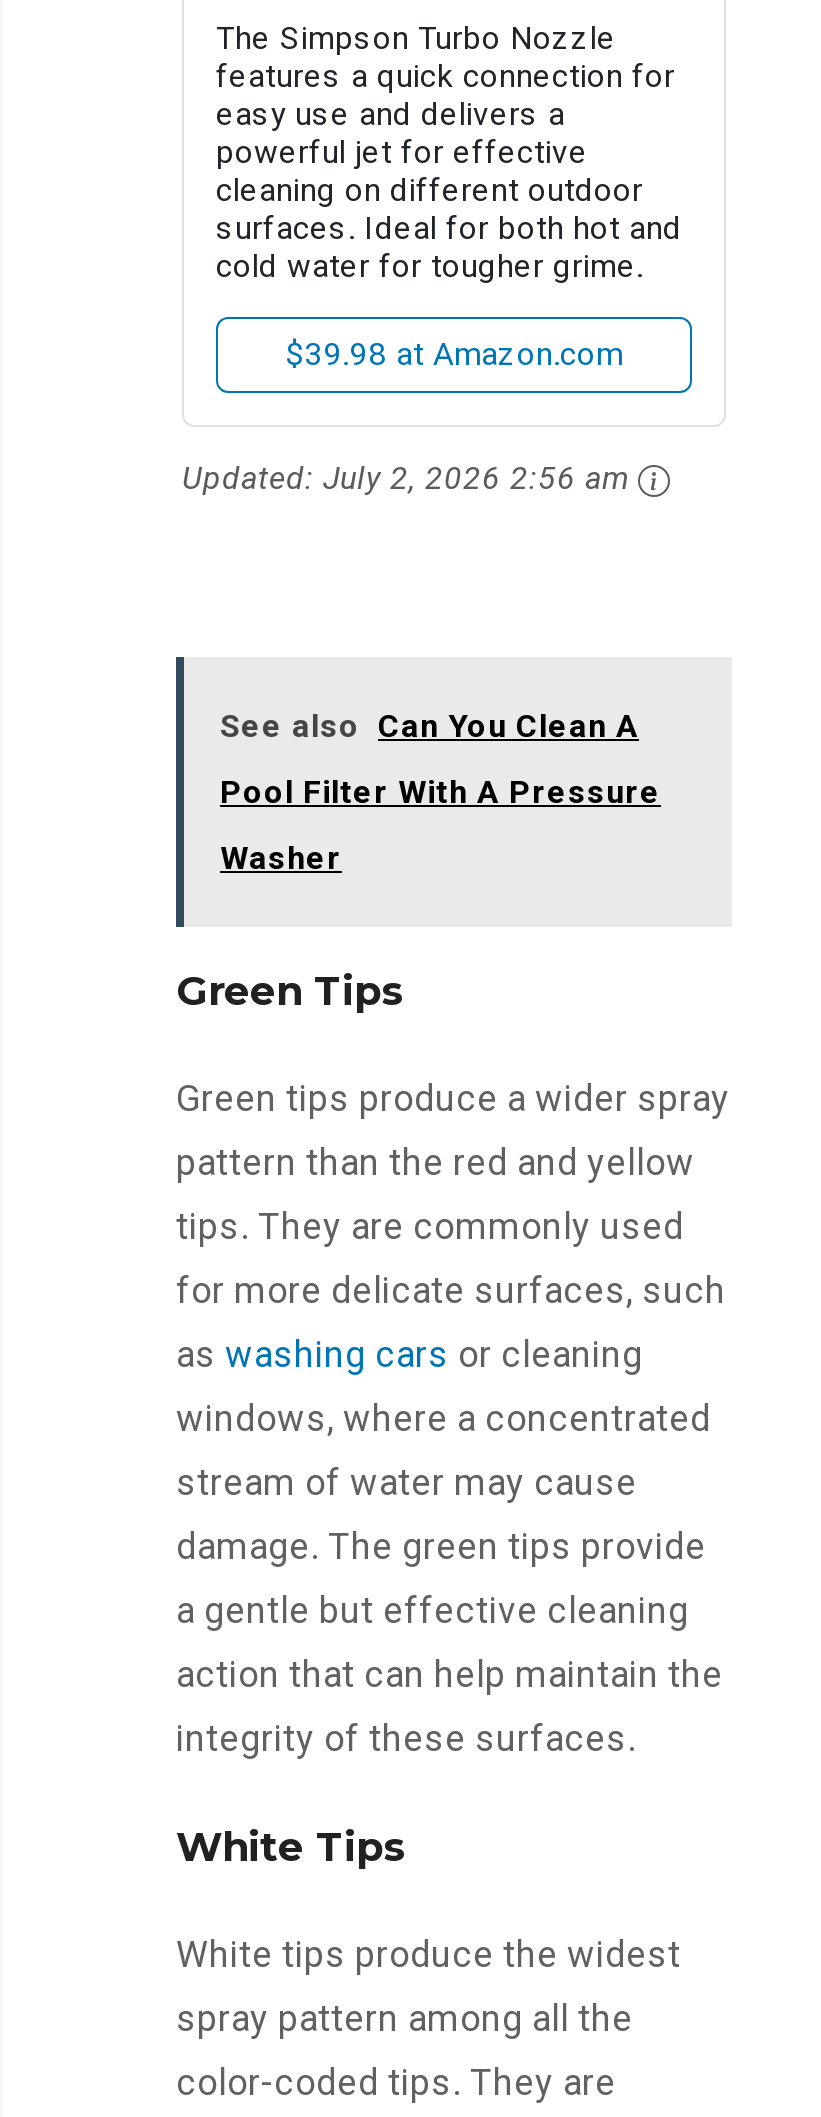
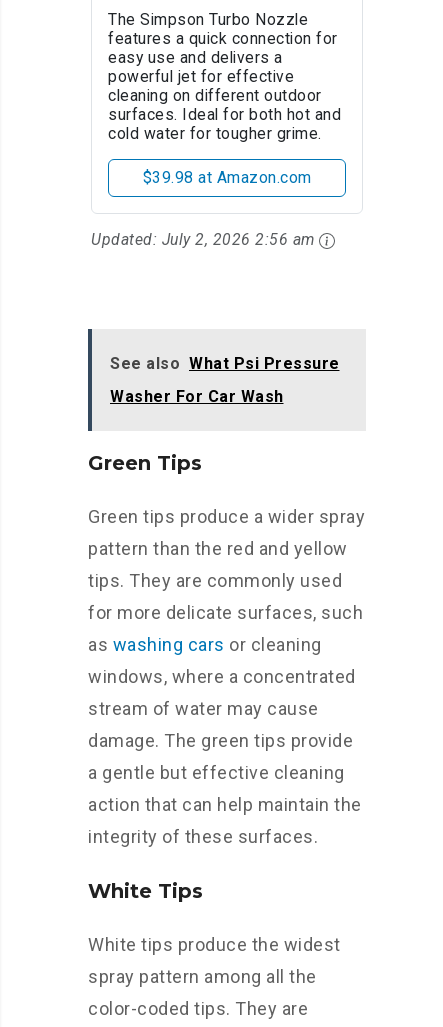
[220,707,661,877] See also Can You Clean A | Pool Filter With A Pressure | Washer -> [110,354,339,406] See also What Psi Pressure | Washer For Car Wash

